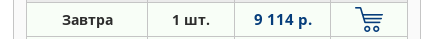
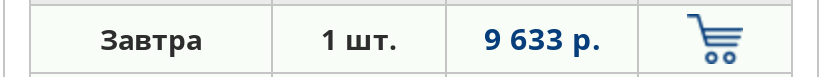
[253,9,311,29] 9 114 р. -> [484,18,600,58] 9 633 р.

